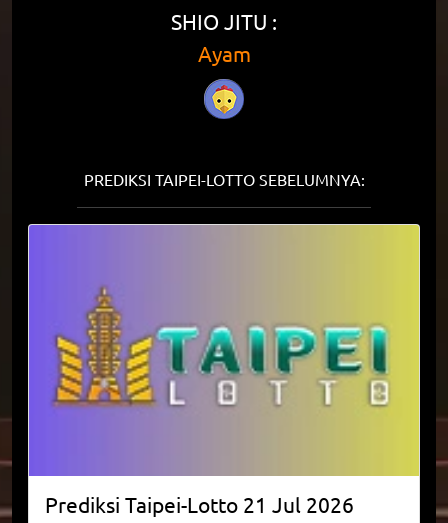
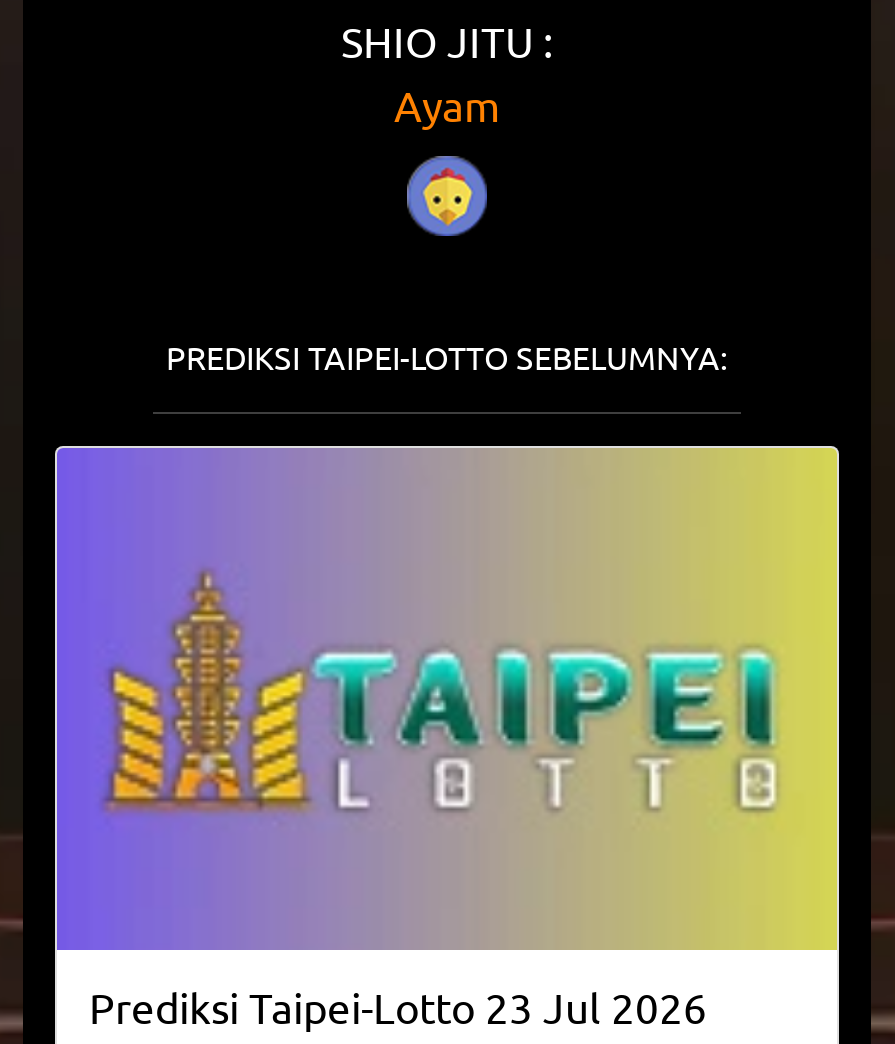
[45,491,354,517] Prediksi Taipei-Lotto 21 Jul 2026 -> [89,981,707,1033] Prediksi Taipei-Lotto 23 Jul 2026

